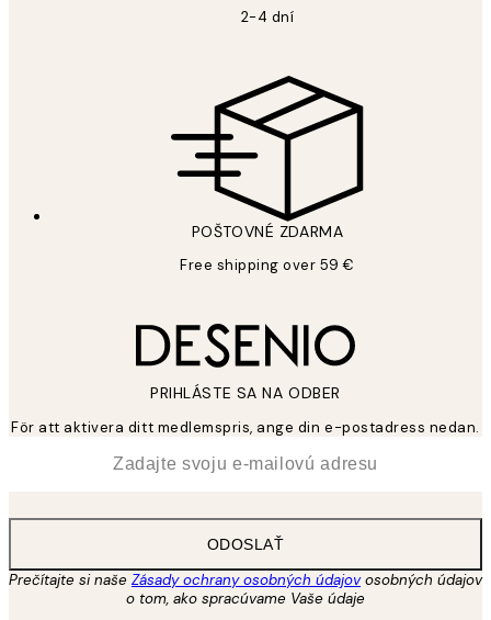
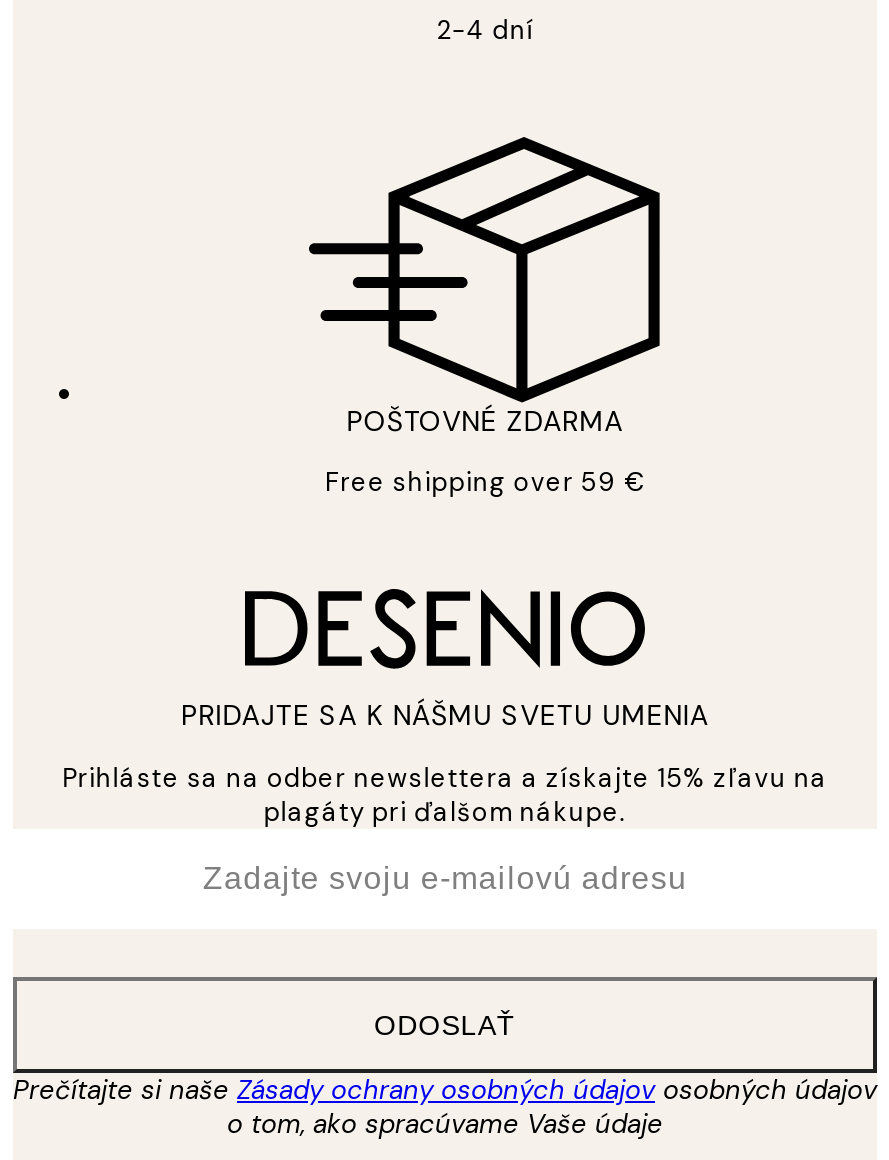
[150,383,341,403] PRIHLÁSTE SA NA ODBER -> [181,697,709,733] PRIDAJTE SA K NÁŠMU SVETU UMENIA
[11,418,480,437] För att aktivera ditt medlemspris, ange din e-postadress nedan. -> [62,761,828,829] Prihláste sa na odber newslettera a získajte 15% zľavu na | plagáty pri ďalšom nákupe.

